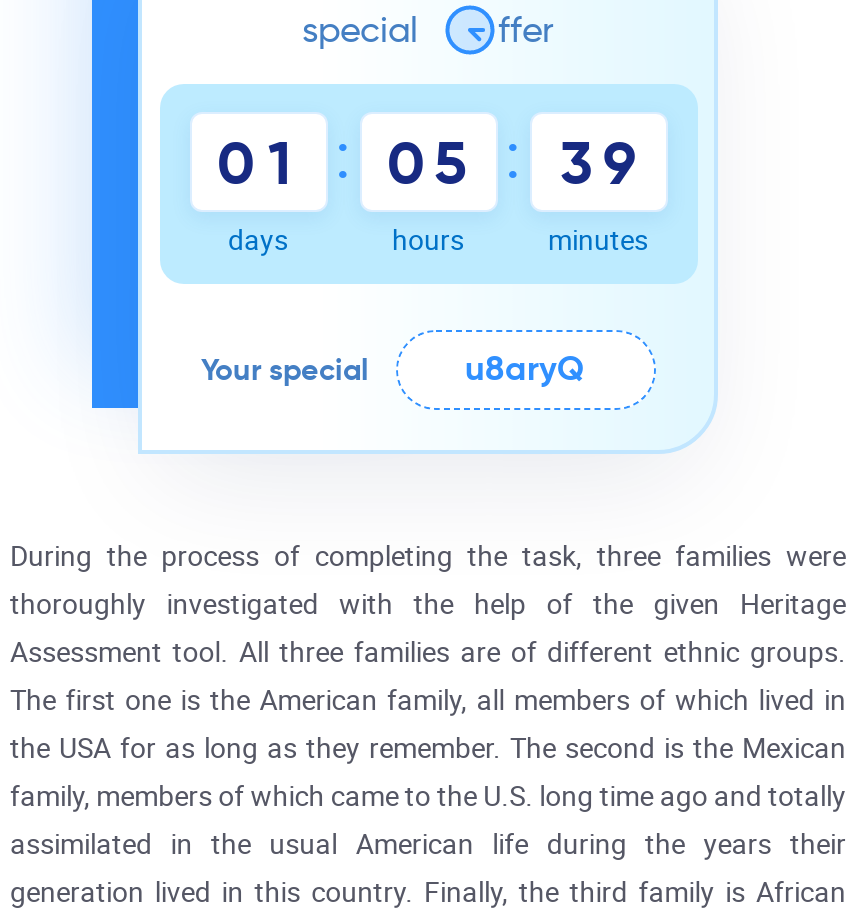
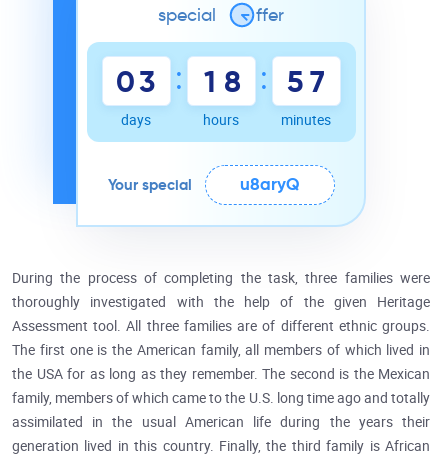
[335,112,466,200] : 0 5 -> [174,56,240,100] : 1 8
[505,112,637,200] : 3 9 -> [259,56,324,100] : 5 7
[217,126,292,200] 0 1 -> [115,63,155,100] 0 3

